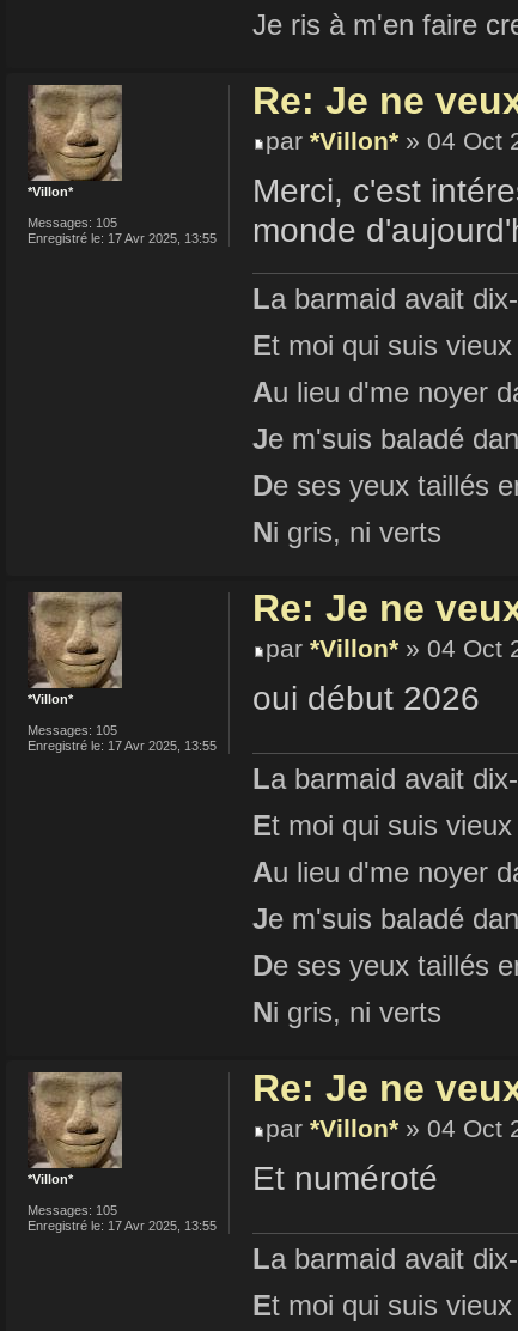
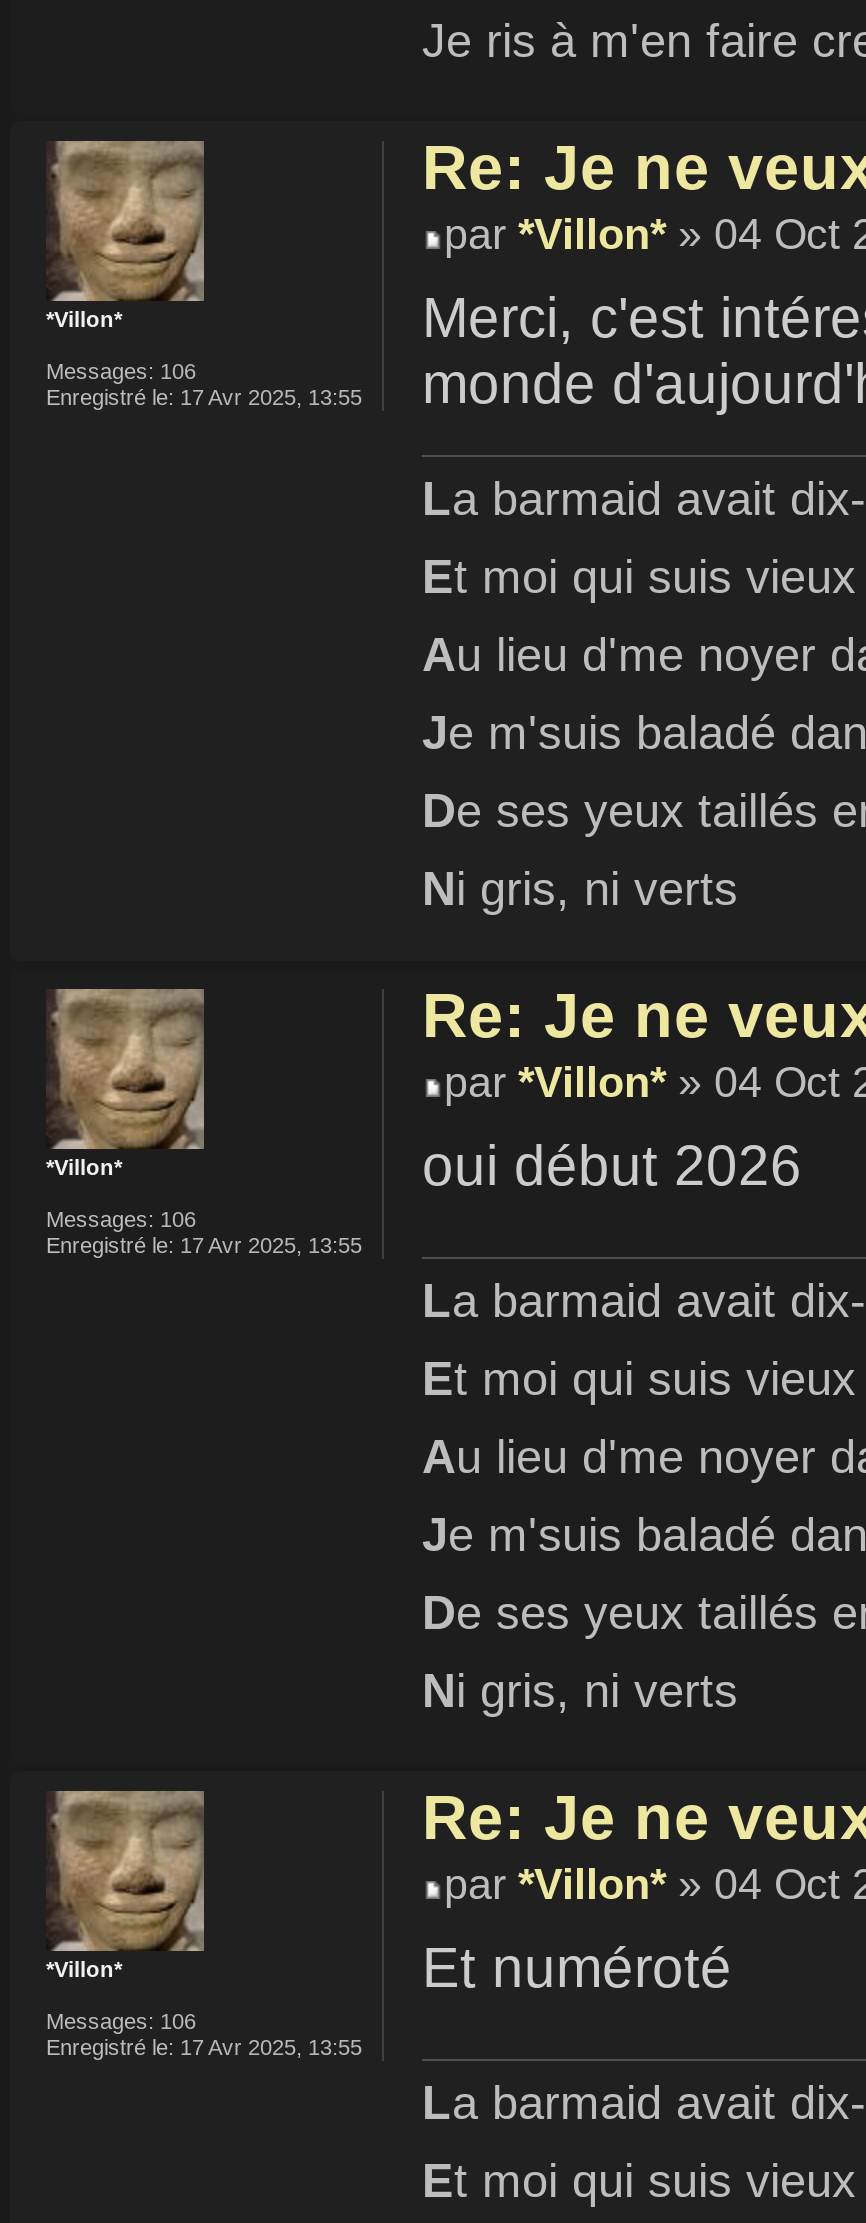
[28,216,117,230] Messages: 105 -> [46,360,196,384] Messages: 106
[28,723,117,738] Messages: 105 -> [46,1208,196,1232] Messages: 106
[28,1203,117,1218] Messages: 105 -> [46,2010,196,2034] Messages: 106

